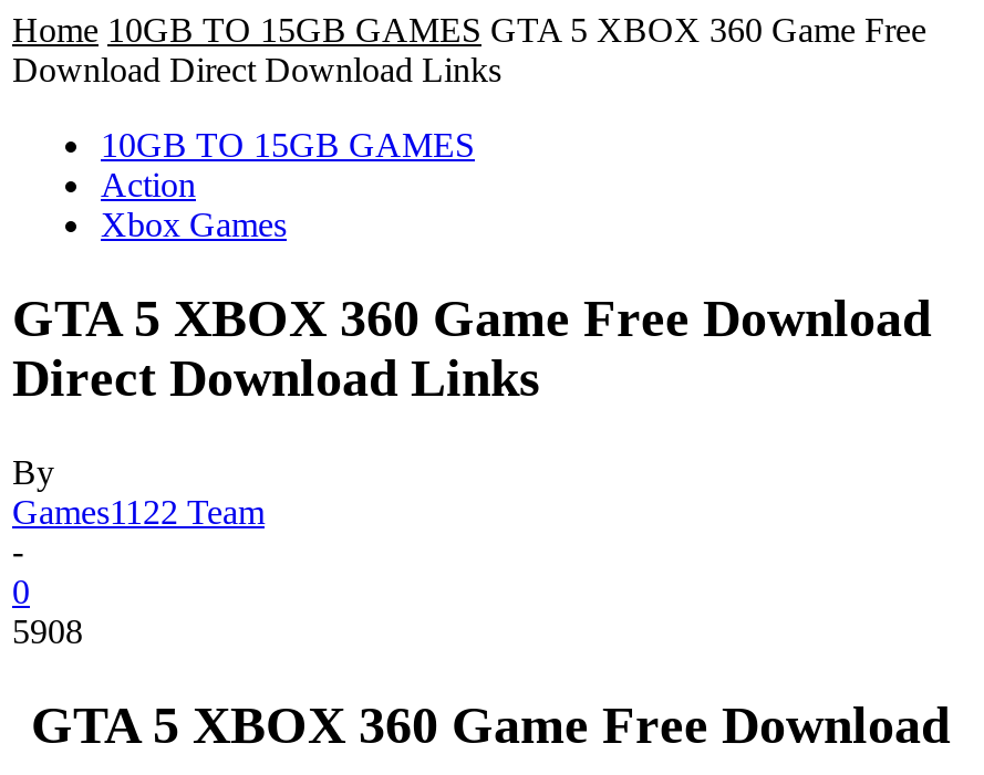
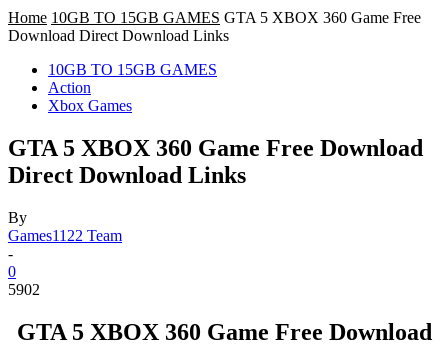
[12,612,83,650] 5908 -> [8,281,40,298] 5902

